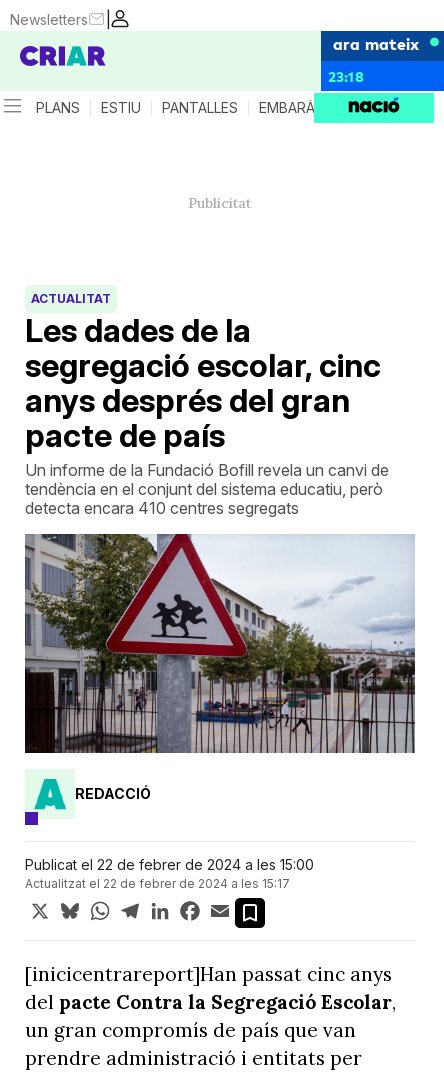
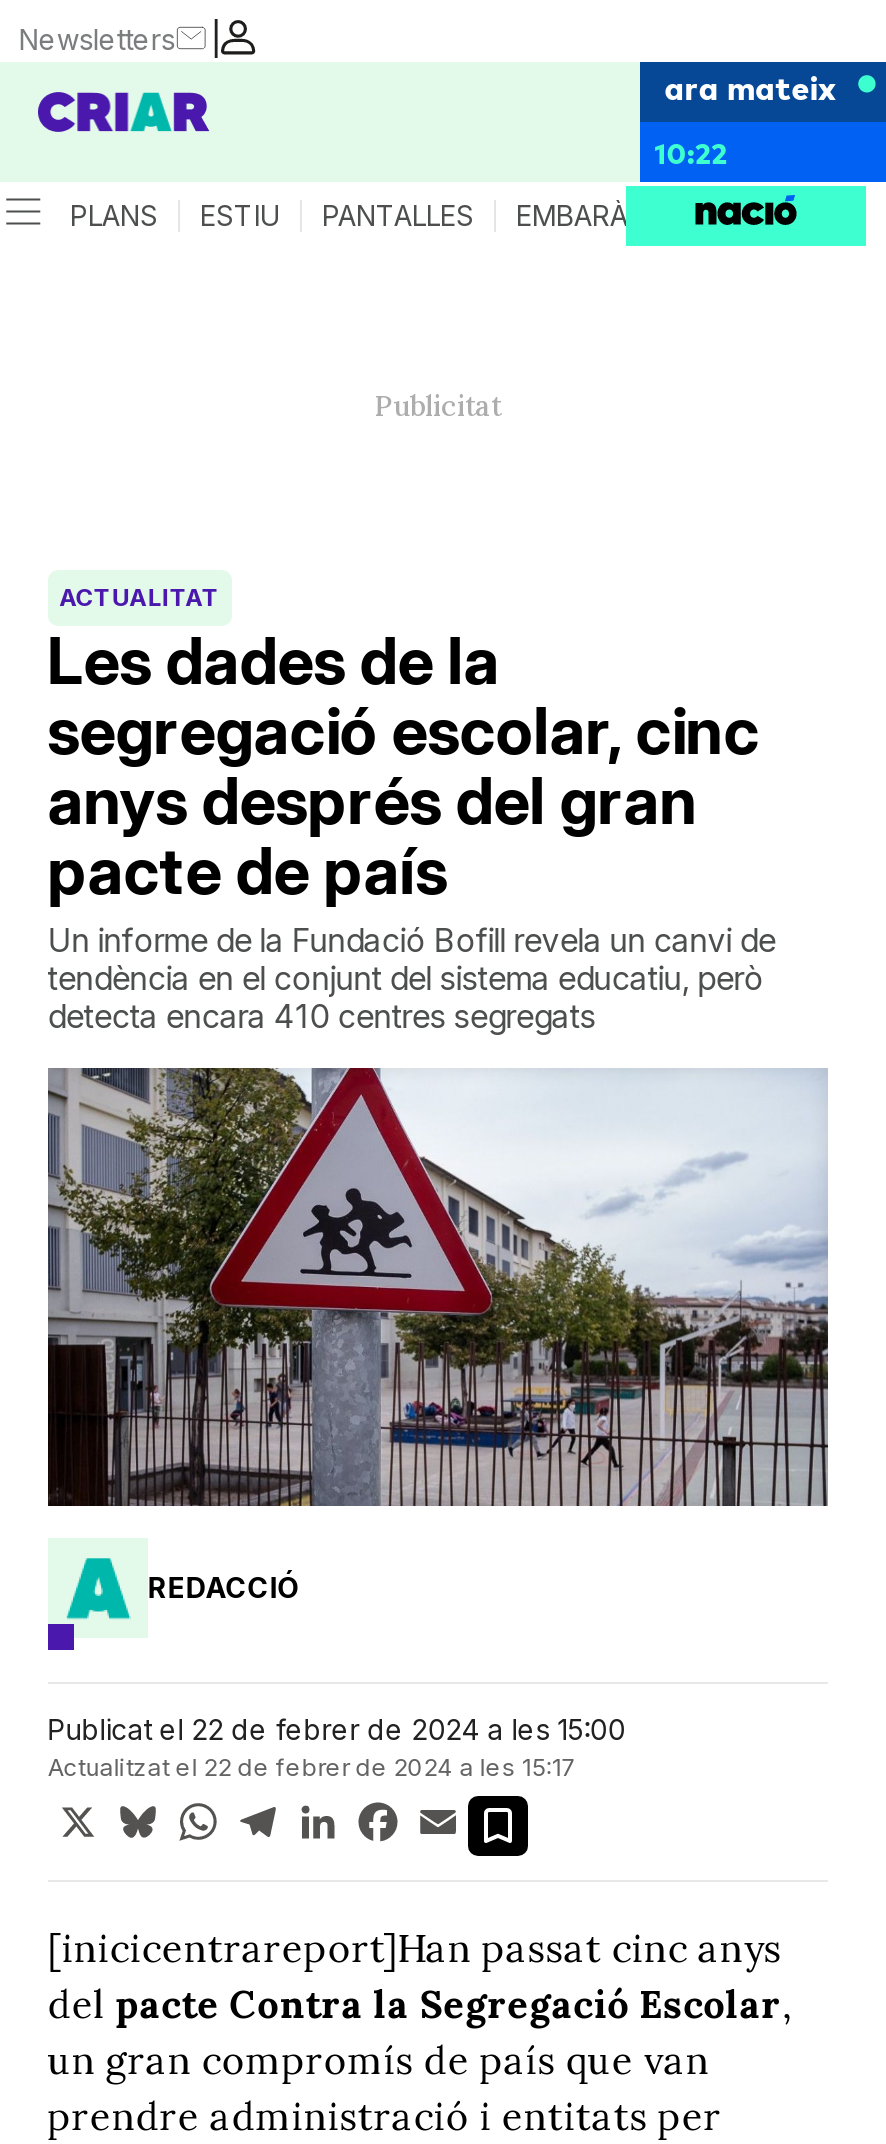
[328,66,364,85] 23:18 -> [654,132,727,170] 10:22

